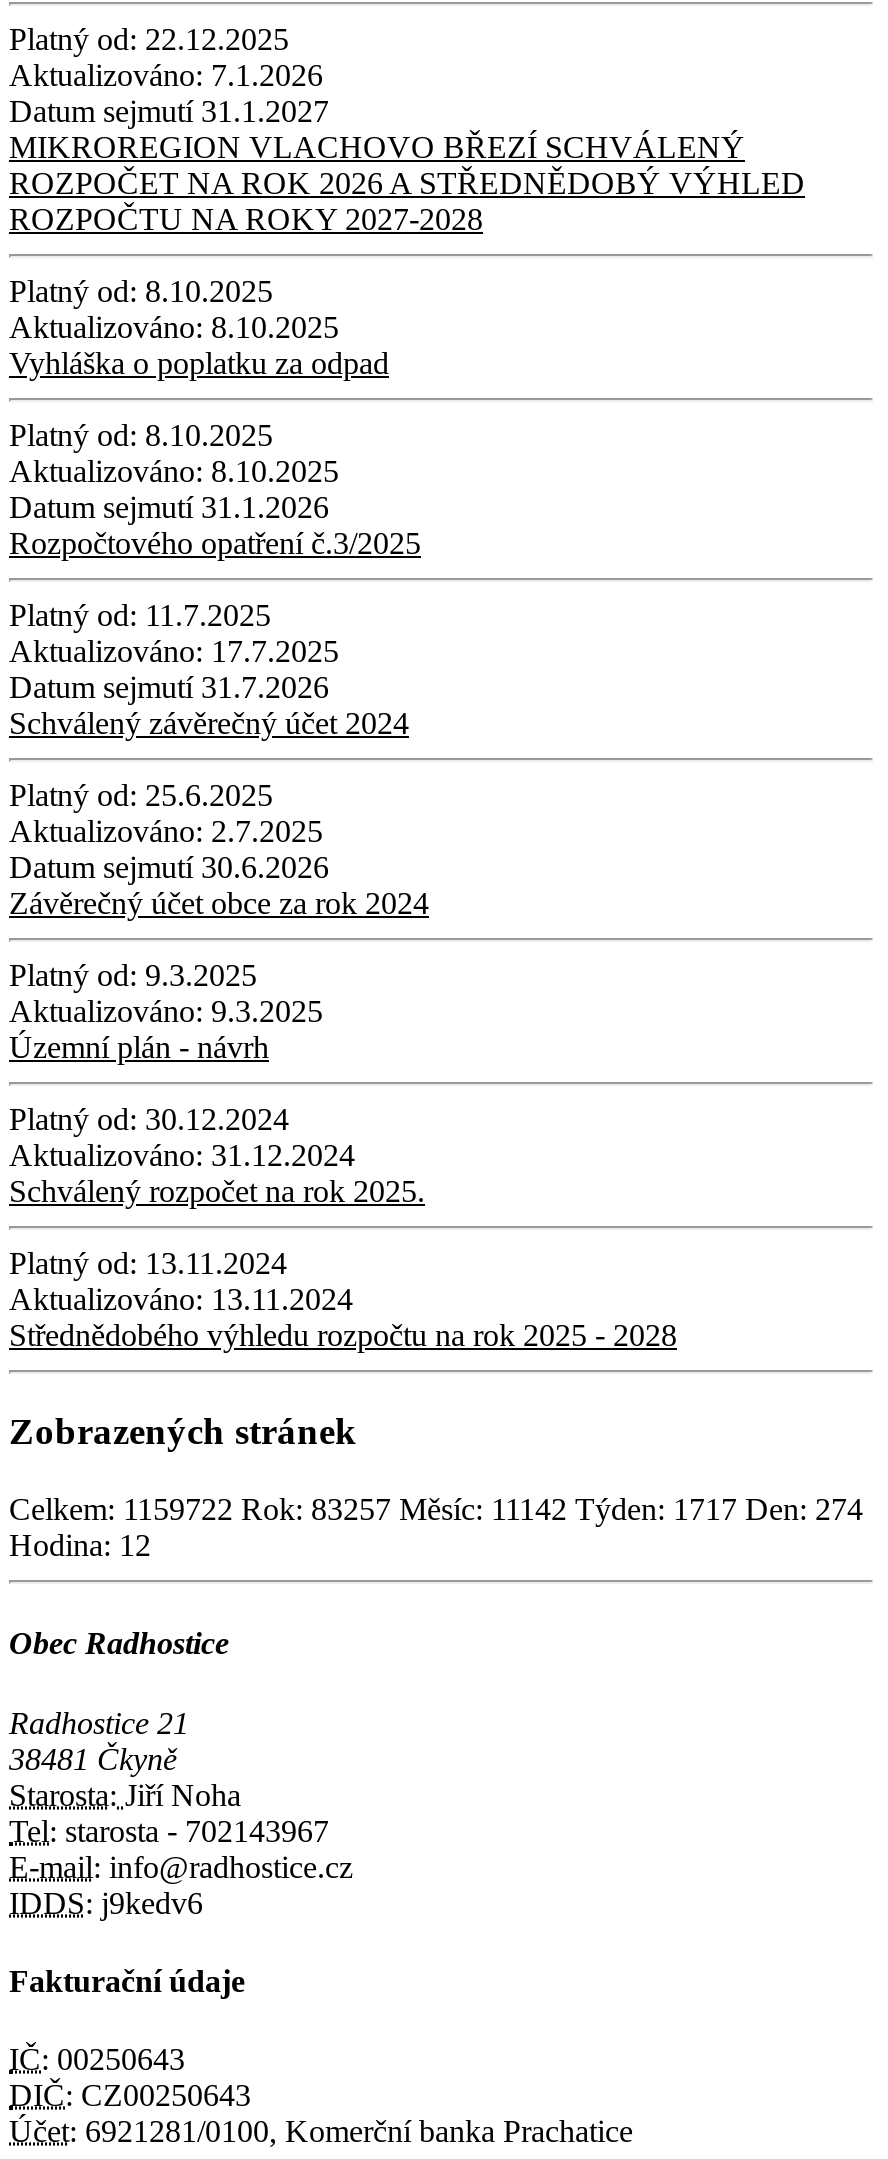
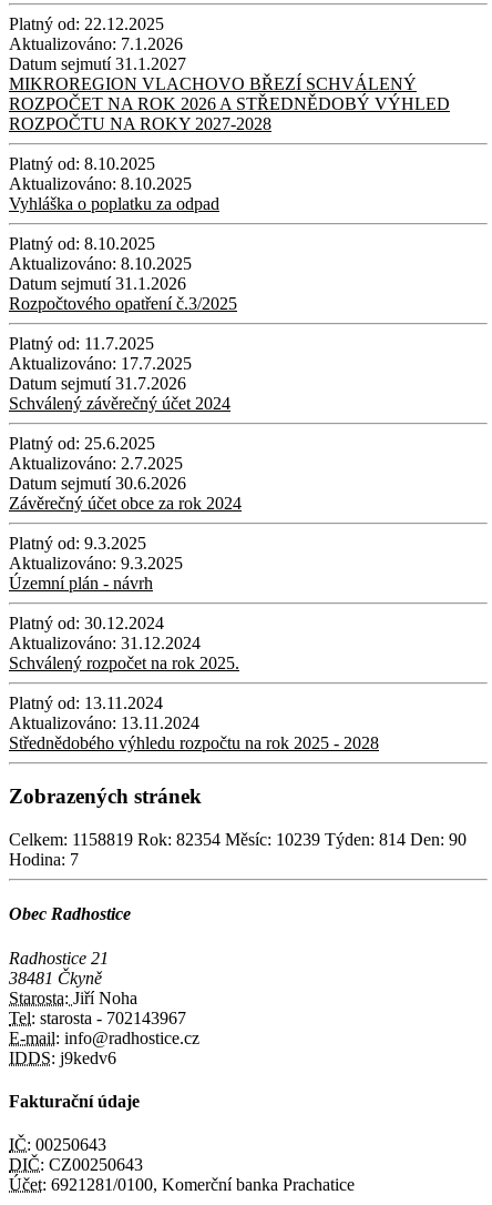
[9,1492,863,1526] Celkem: 1159722 Rok: 83257 Měsíc: 11142 Týden: 1717 Den: 274 -> [9,830,467,849] Celkem: 1158819 Rok: 82354 Měsíc: 10239 Týden: 814 Den: 90
[9,1528,151,1562] Hodina: 12 -> [9,850,79,869] Hodina: 7

